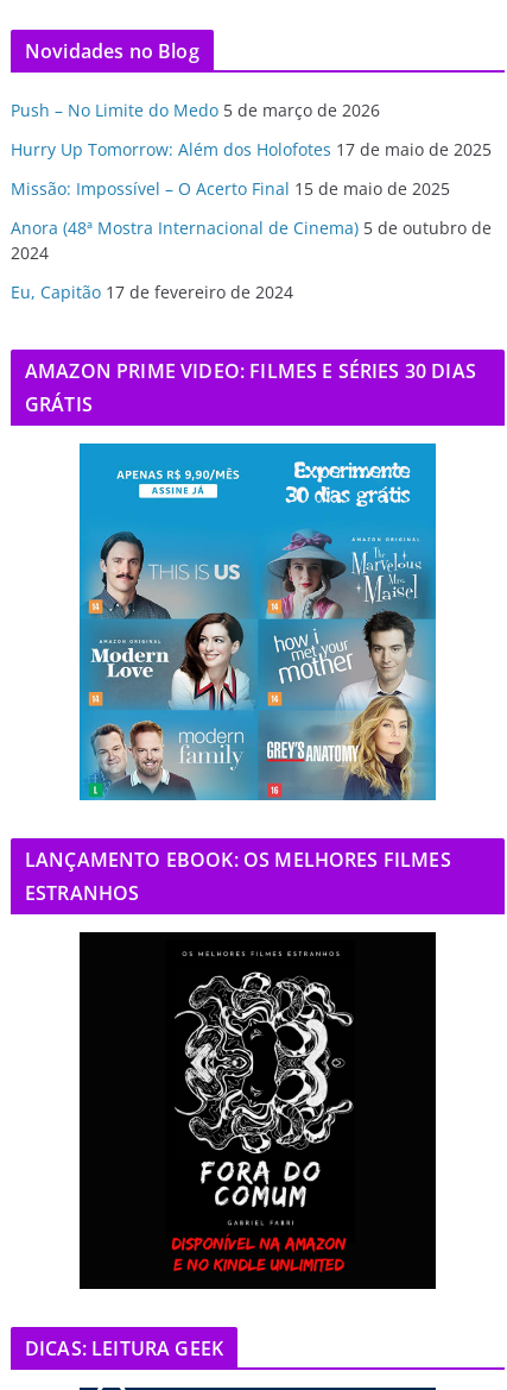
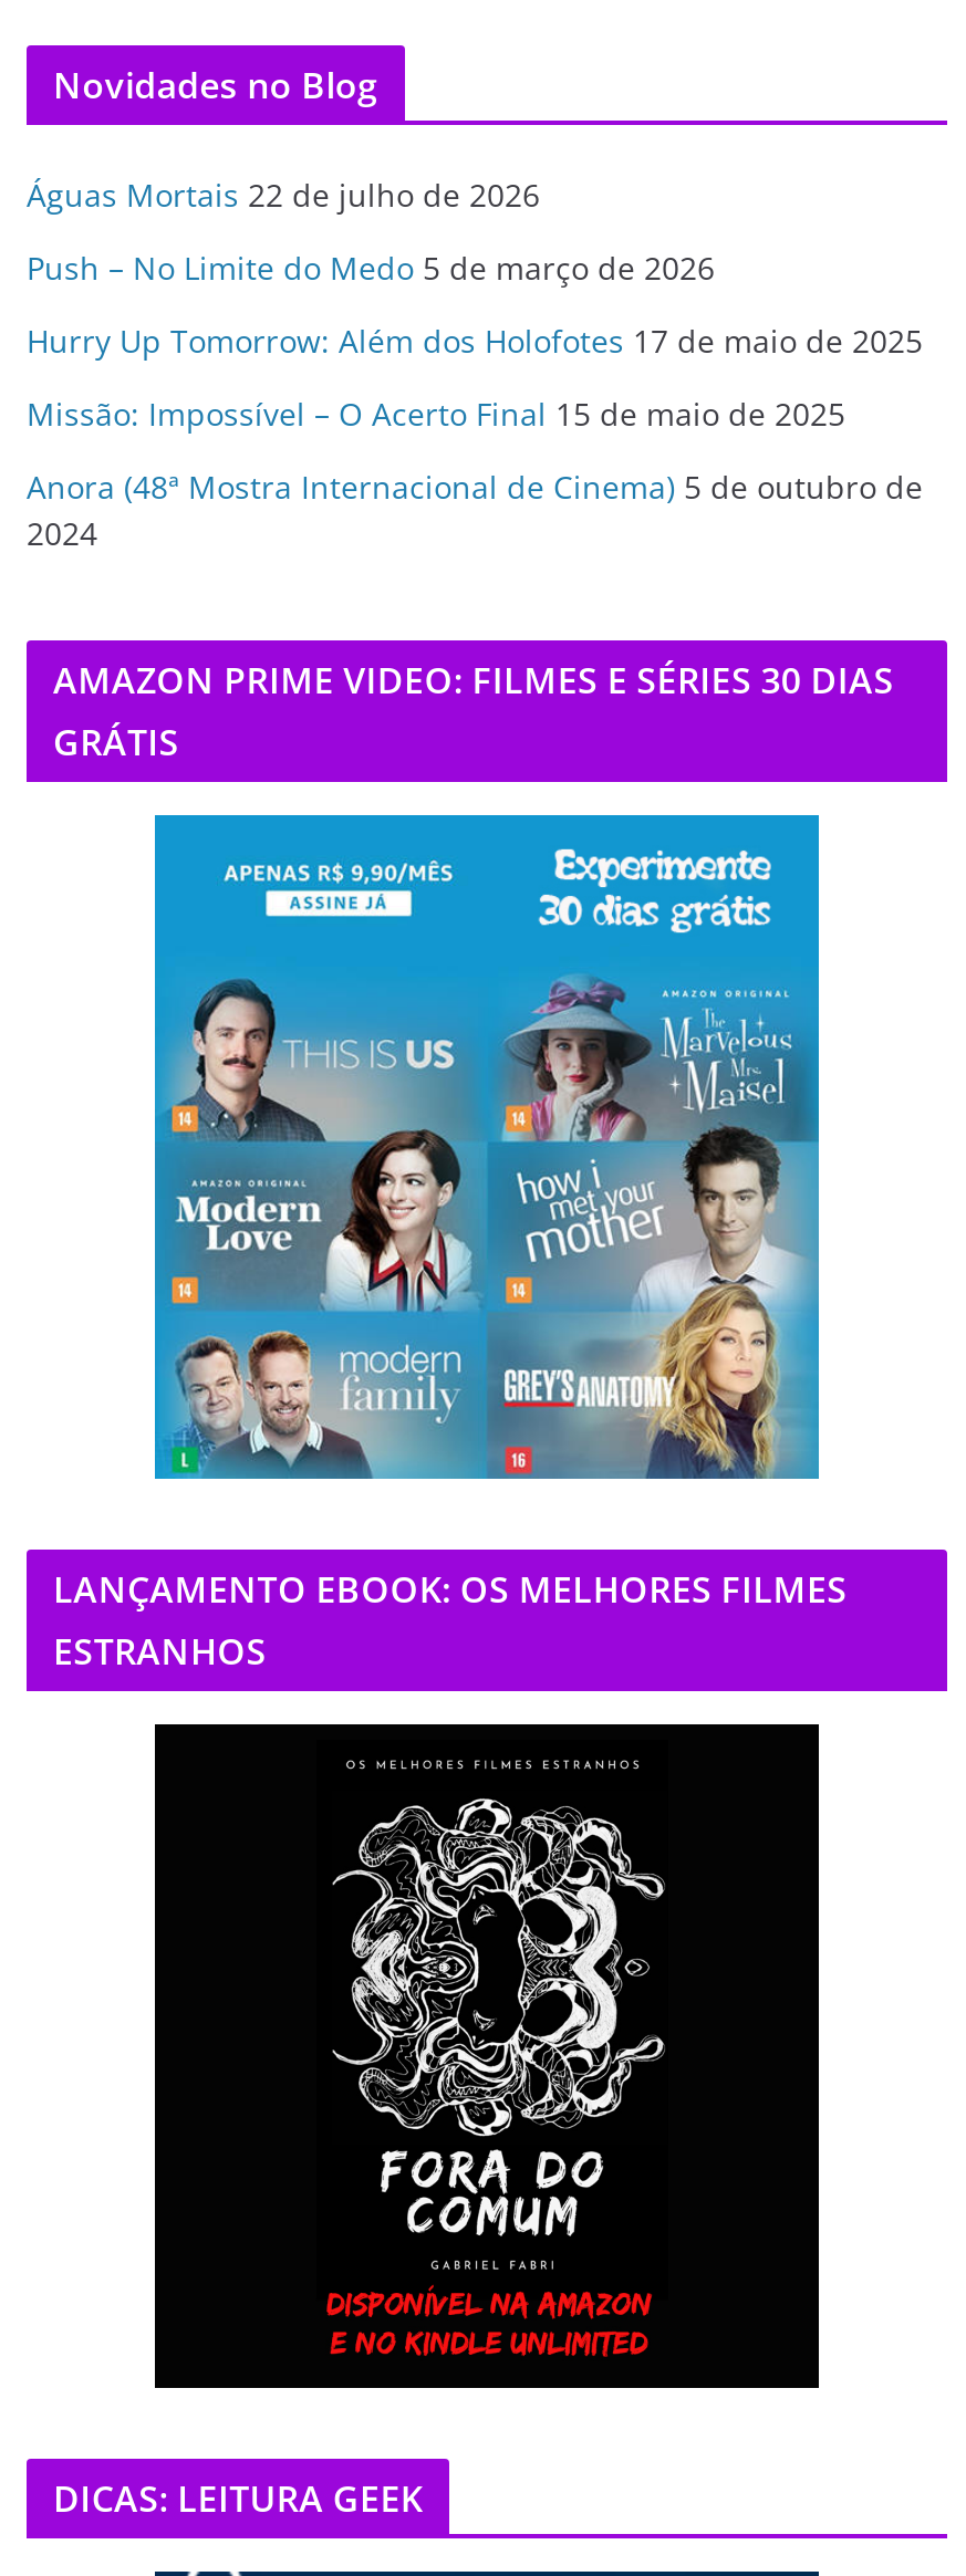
none -> [27,174,540,216] Águas Mortais 22 de julho de 2026
moved [11,99,492,264] -> [27,247,923,555]: Push – No Limite do Medo 5 de março de 2026 | Hurry Up Tomorrow: Além dos Holofotes 17 de maio de 2025 | Missão: Impossível – O Acerto Final 15 de maio de 2025 | Anora (48ª Mostra Internacional de Cinema) 5 de outubro de | 2024
[11,281,293,303] Eu, Capitão 17 de fevereiro de 2024 -> none

